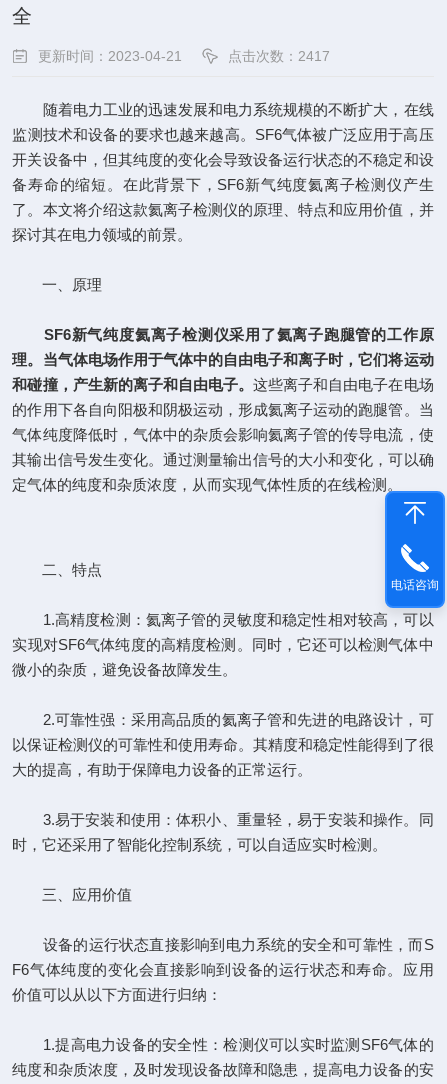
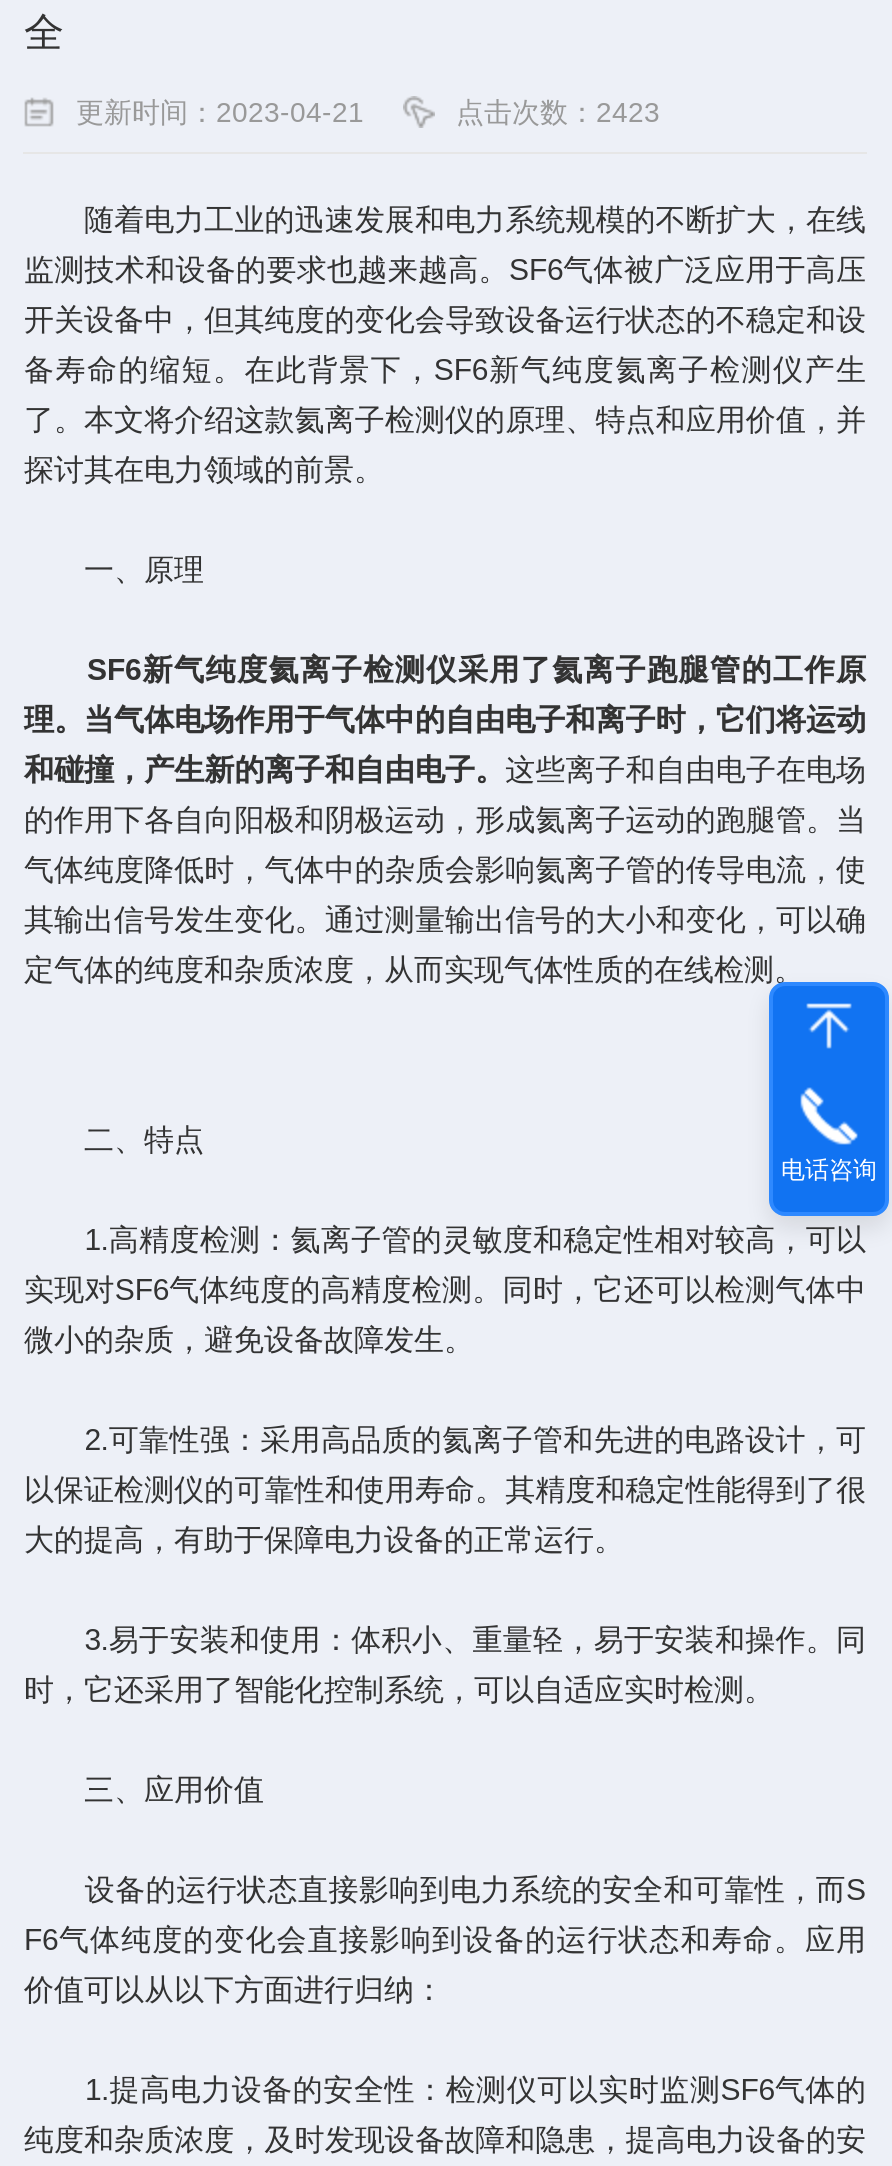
[228,48,330,64] 点击次数：2417 -> [456,96,660,128] 点击次数：2423

